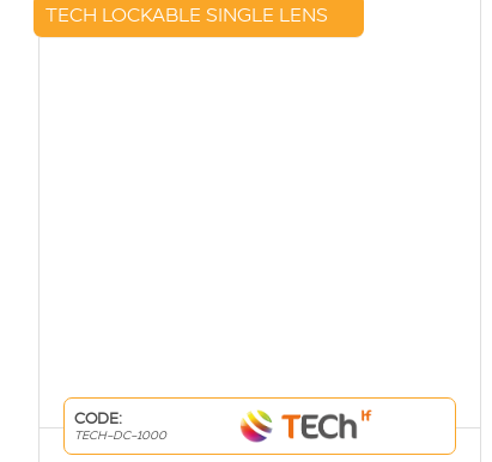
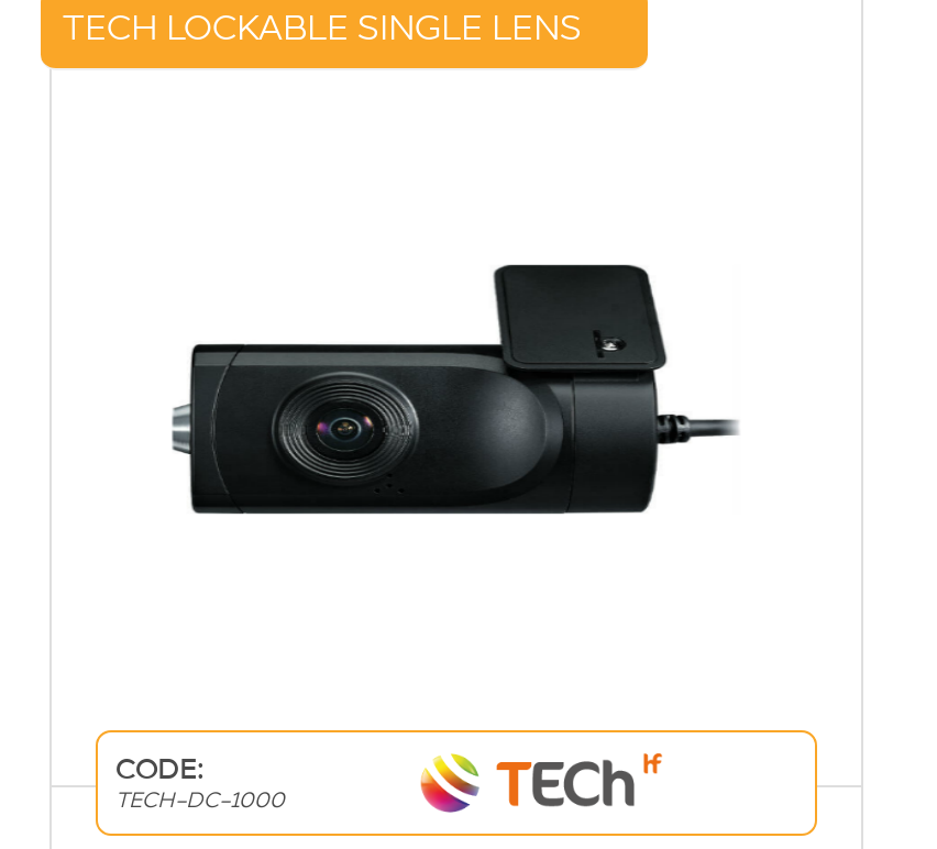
none -> [170,262,738,517] [image]

